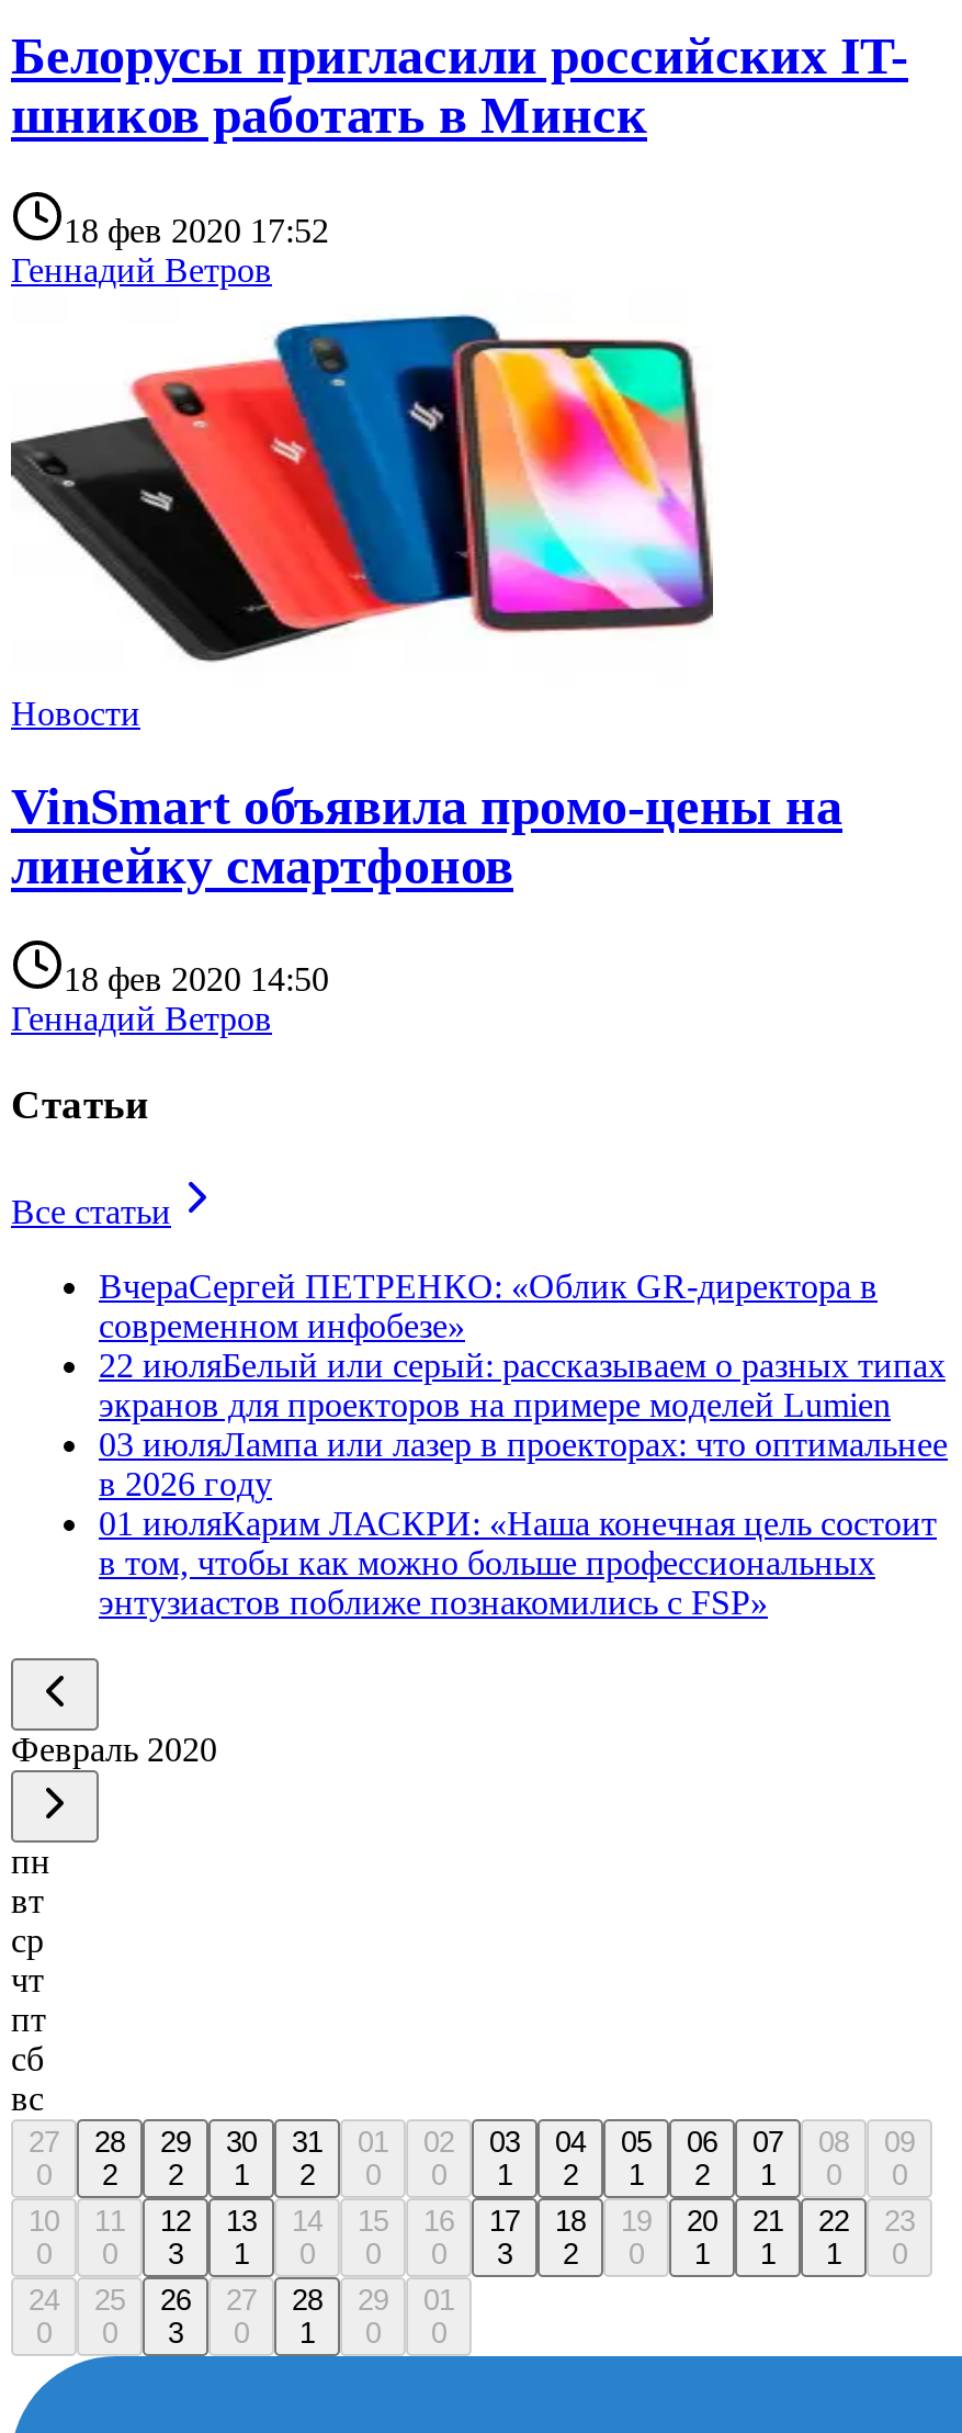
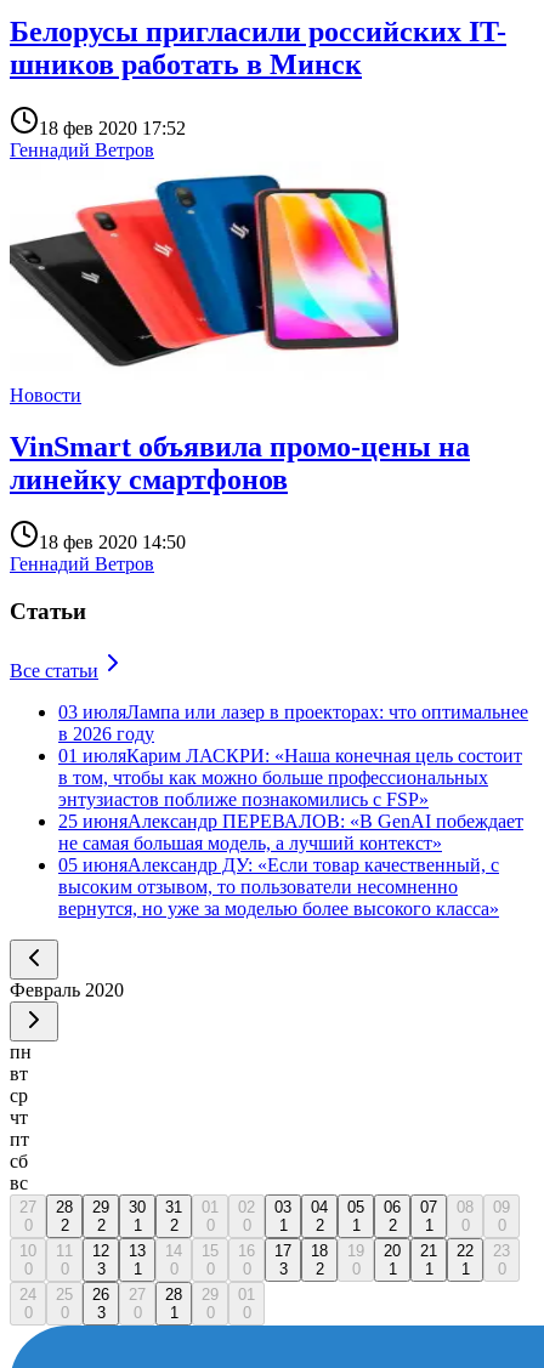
[99,1267,946,1423] ВчераСергей ПЕТРЕНКО: «Облик GR‑директора в | современном инфобезе» | 22 июляБелый или серый: рассказываем о разных типах | экранов для проекторов на примере моделей Lumien -> none
moved [99,1425,948,1621] -> [58,701,528,810]: 03 июляЛампа или лазер в проекторах: что оптимальнее | в 2026 году | 01 июляКарим ЛАСКРИ: «Наша конечная цель состоит | в том, чтобы как можно больше профессиональных | энтузиастов поближе познакомились с FSP»
none -> [58,811,523,919] 25 июняАлександр ПЕРЕВАЛОВ: «В GenAI побеждает | не самая большая модель, а лучший контекст» | 05 июняАлександр ДУ: «Если товар качественный, с | высоким отзывом, то пользователи несомненно | вернутся, но уже за моделью более высокого класса»

